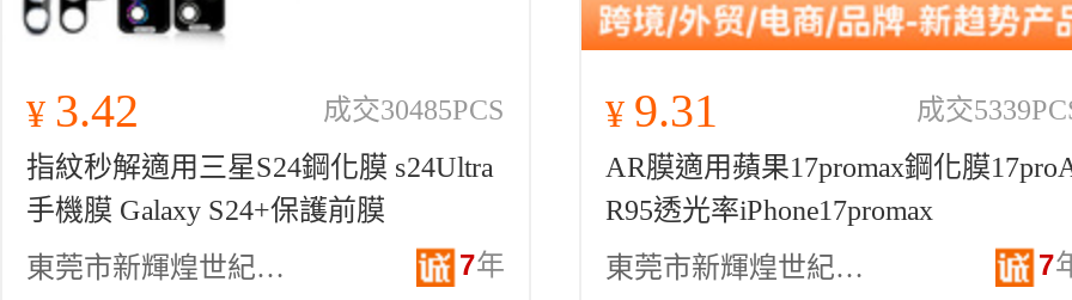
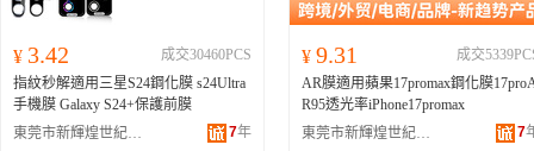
[323,93,505,127] 成交30485PCS -> [161,46,252,63] 成交30460PCS

